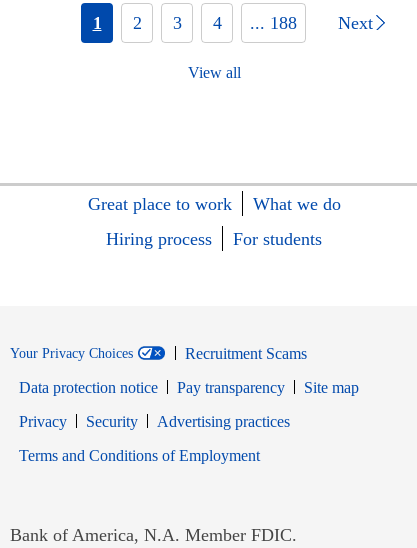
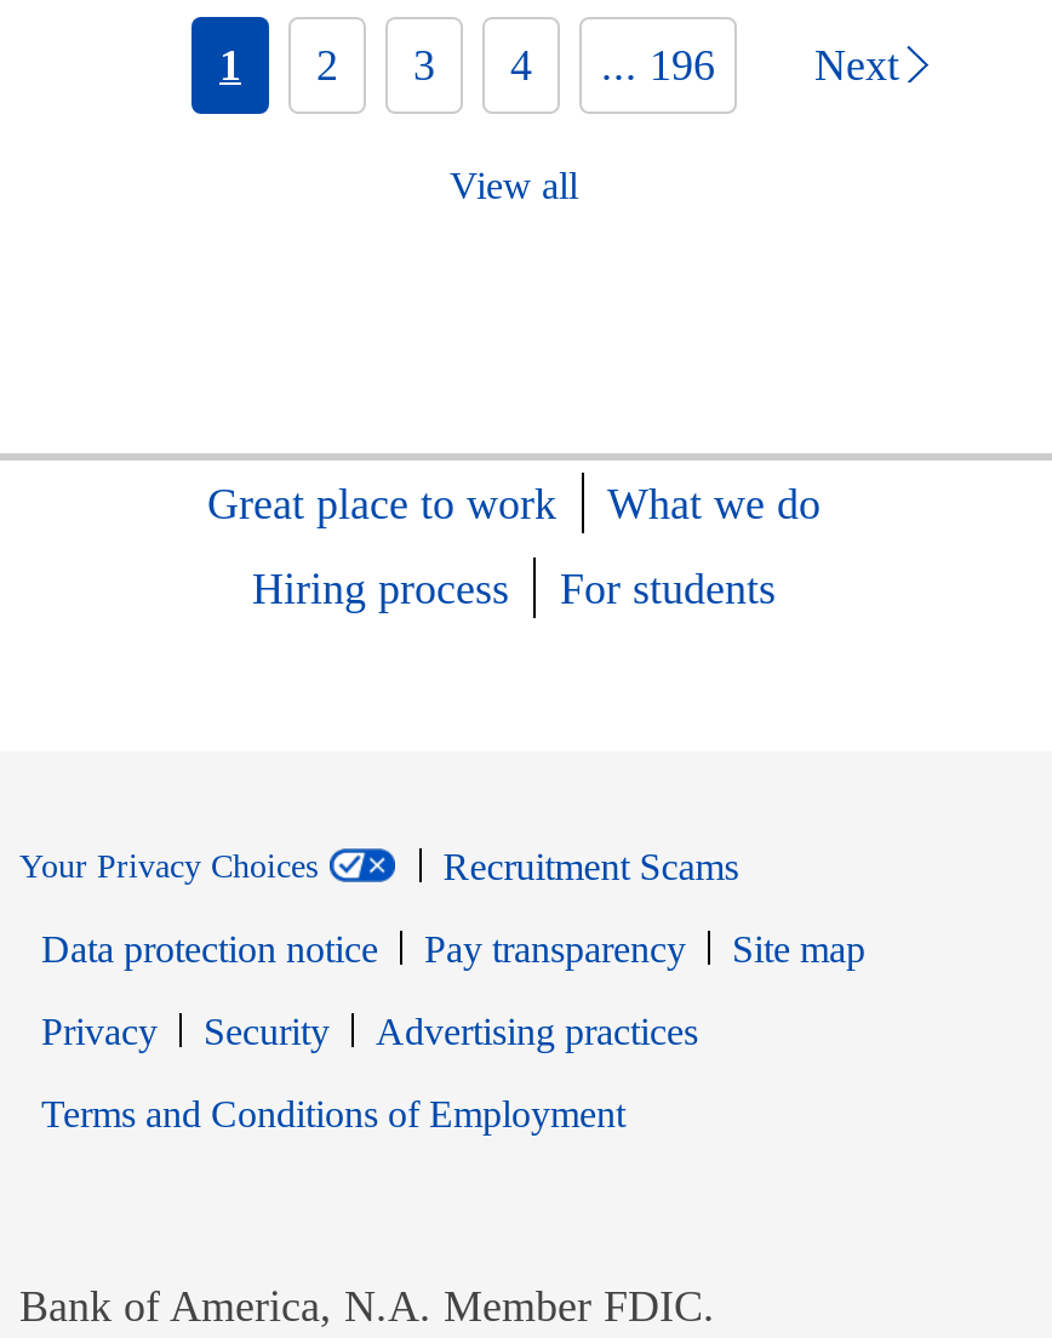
[92,12,297,32] 1 2 3 4 ... 188 -> [219,40,715,88] 1 2 3 4 ... 196

